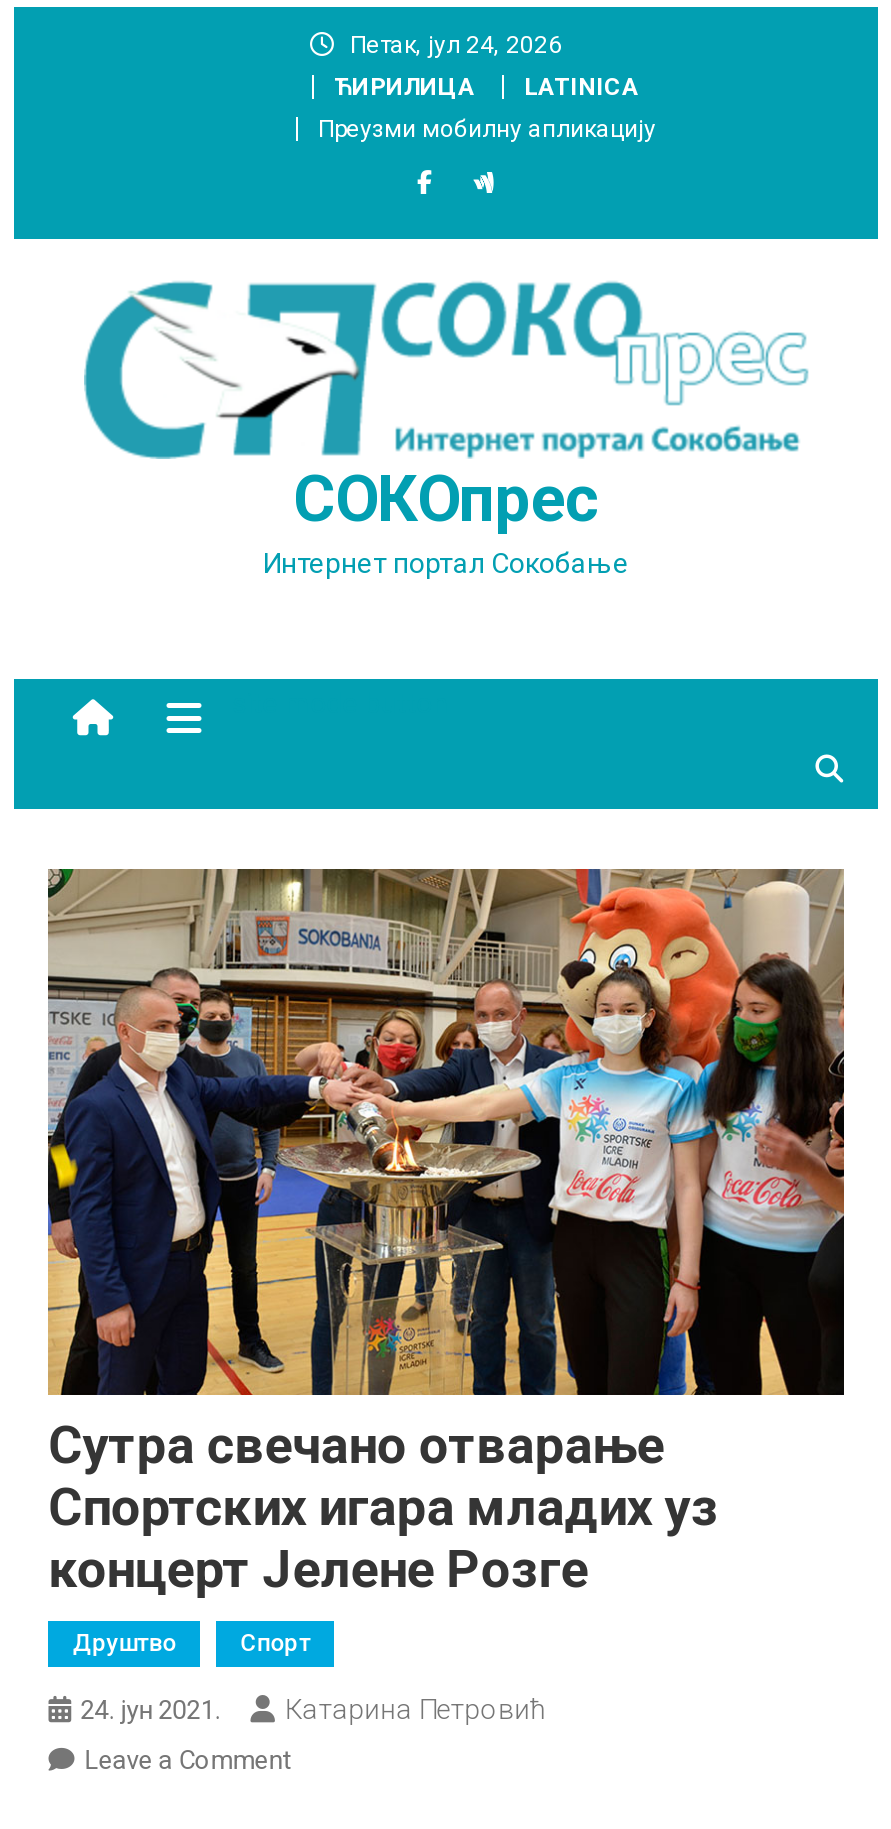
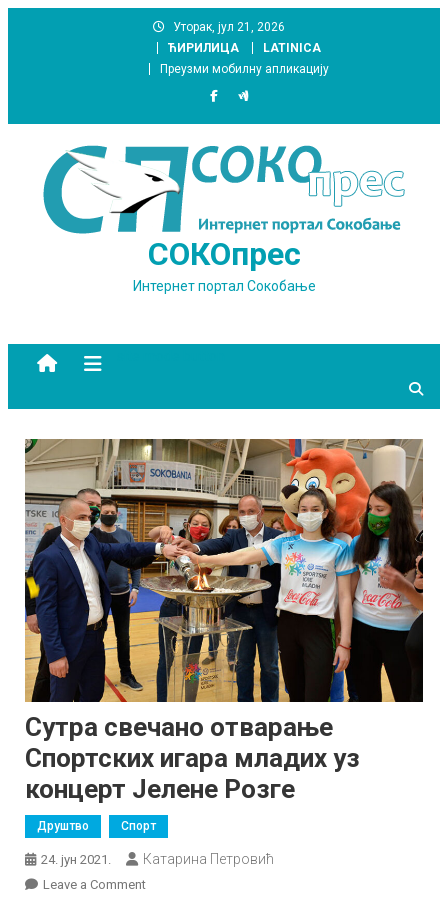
[350,31,562,59] Петак, јул 24, 2026 -> [173,20,285,34] Уторак, јул 21, 2026

